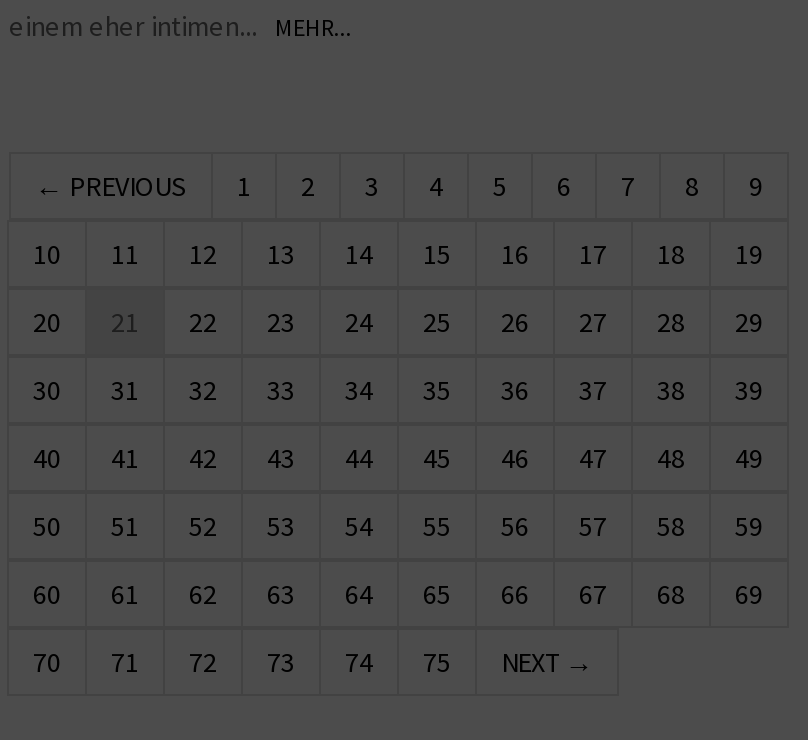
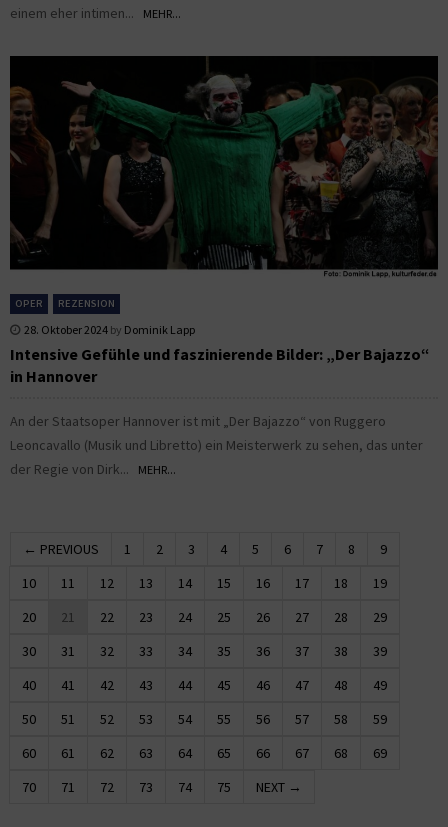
none -> [9,55,439,478] [image] | OPER | REZENSION | 28. Oktober 2024 by Dominik Lapp | Intensive Gefühle und faszinierende Bilder: „Der Bajazzo“ | in Hannover | An der Staatsoper Hannover ist mit „Der Bajazzo“ von Ruggero | Leoncavallo (Musik und Libretto) ein Meisterwerk zu sehen, das unter | der Regie von Dirk... MEHR...

